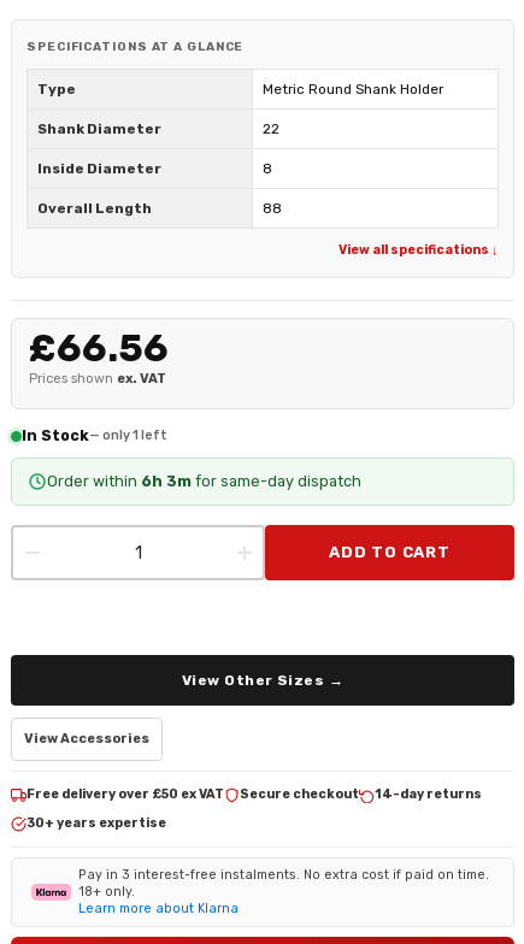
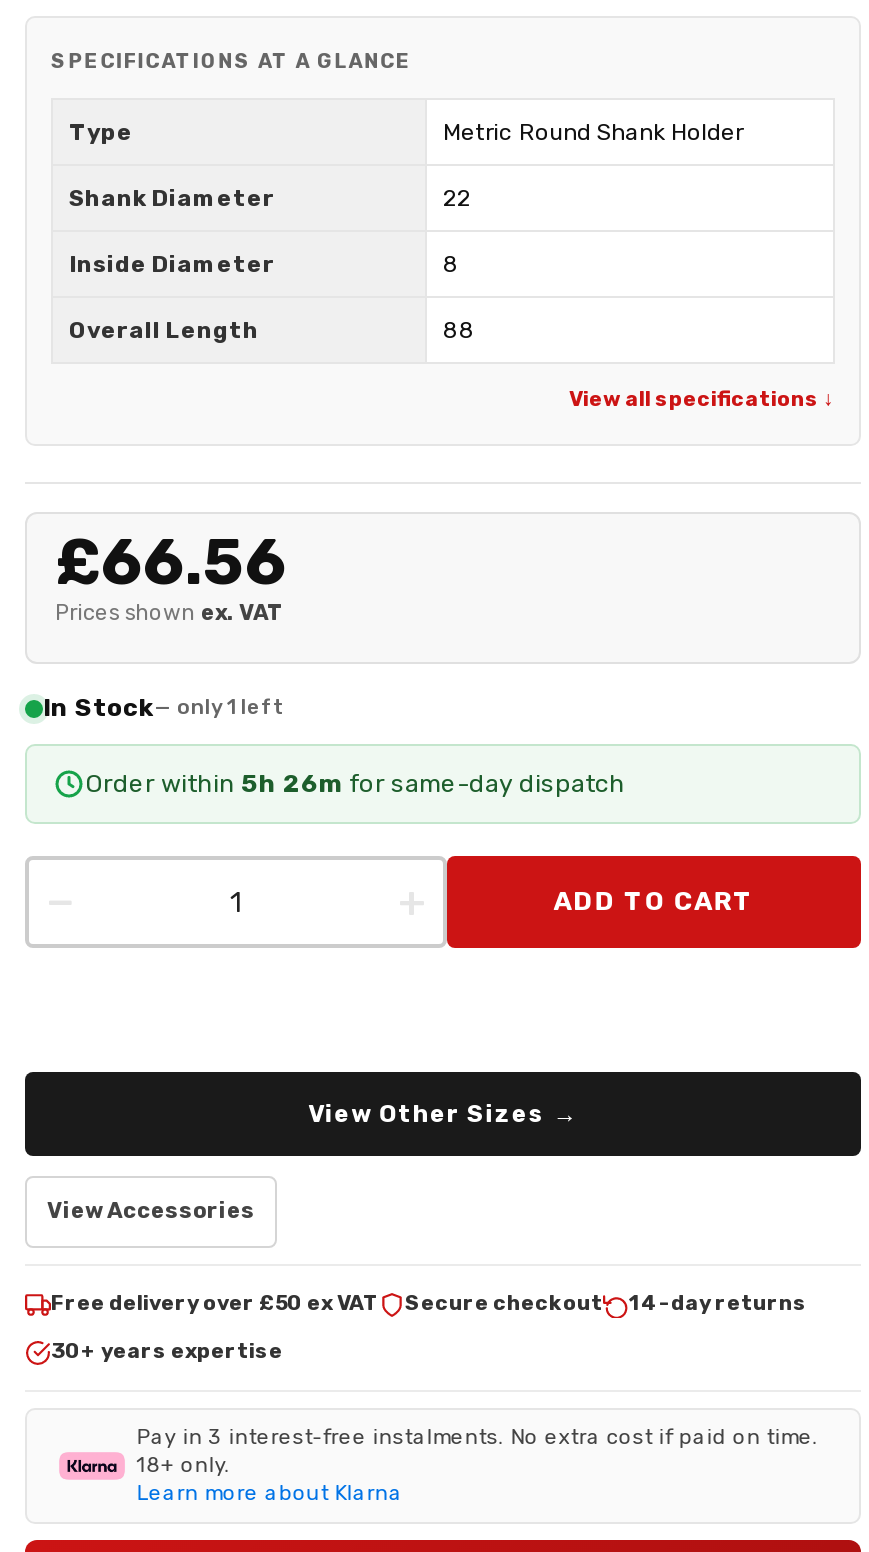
[47,472,361,490] Order within 6h 3m for same-day dispatch -> [85,768,625,798] Order within 5h 26m for same-day dispatch

